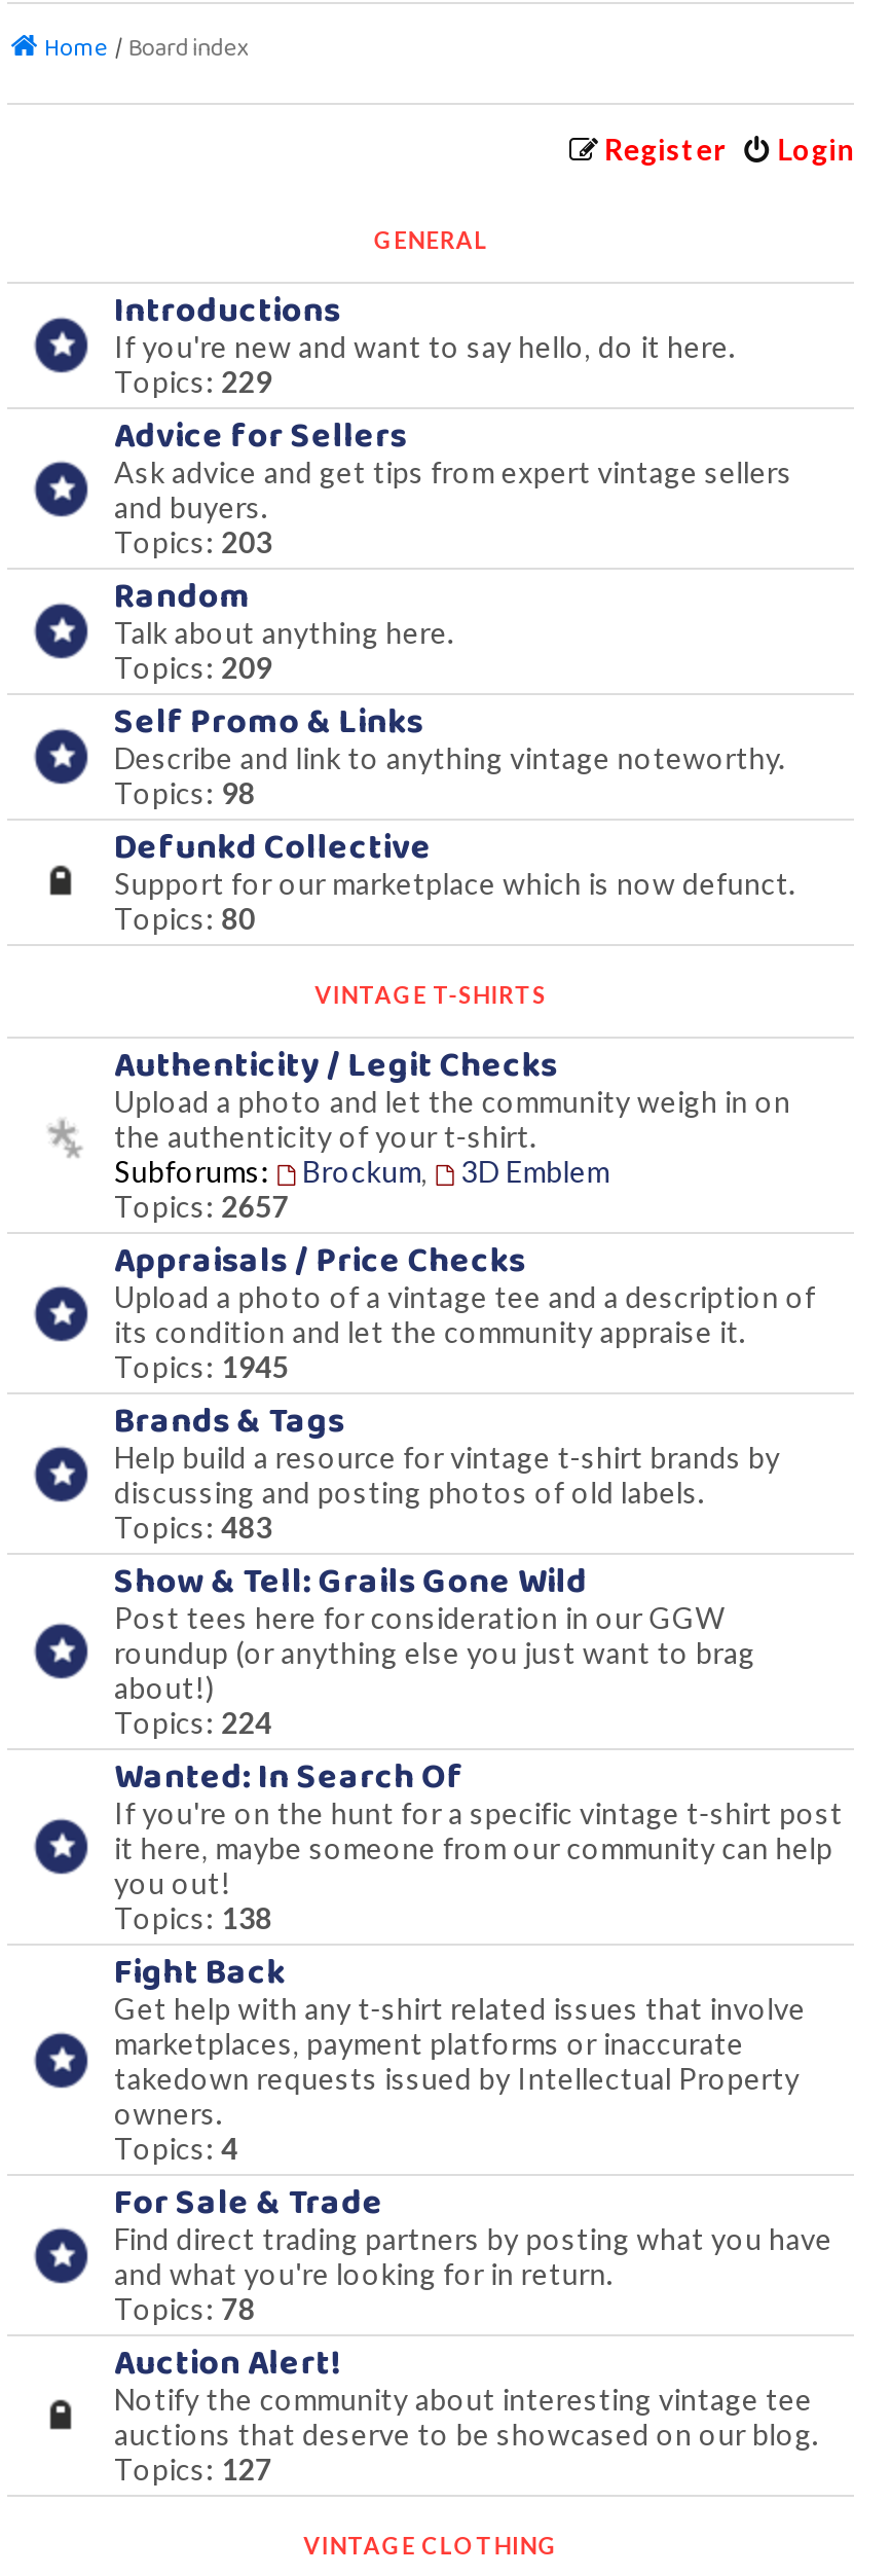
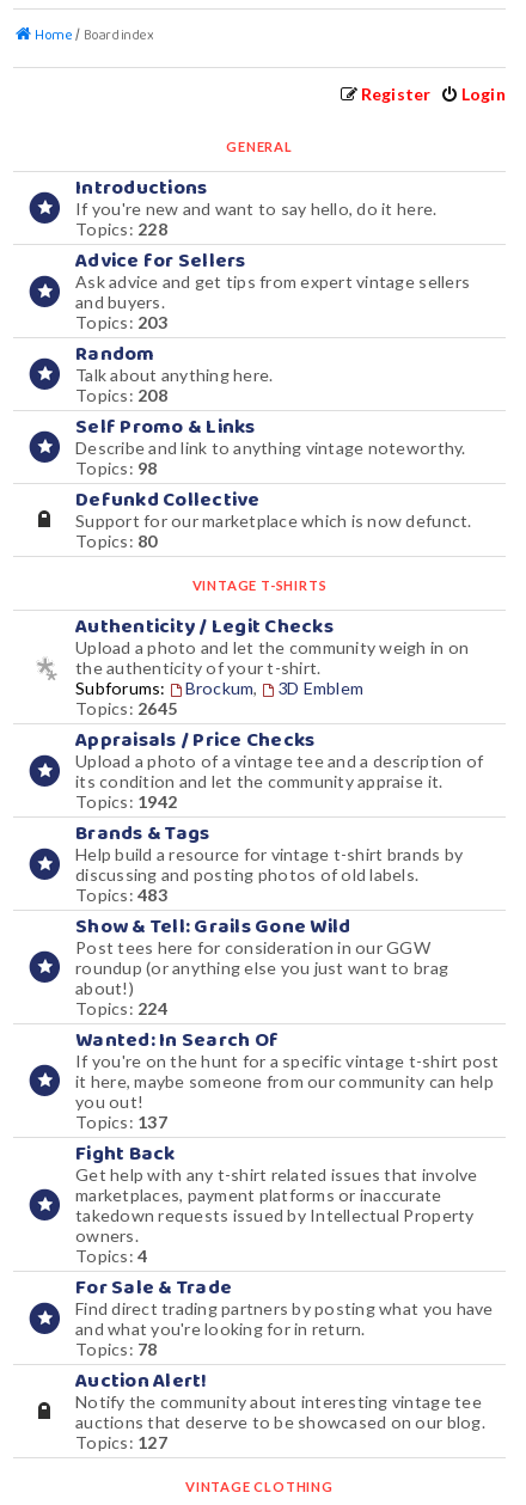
[114,364,272,399] Topics: 229 -> [75,219,167,239] Topics: 228
[114,650,272,685] Topics: 209 -> [75,385,167,405] Topics: 208
[114,1189,289,1224] Topics: 2657 -> [75,698,177,718] Topics: 2645
[114,1349,289,1384] Topics: 1945 -> [75,791,177,812] Topics: 1942
[114,1900,272,1935] Topics: 138 -> [75,1112,167,1132] Topics: 137

